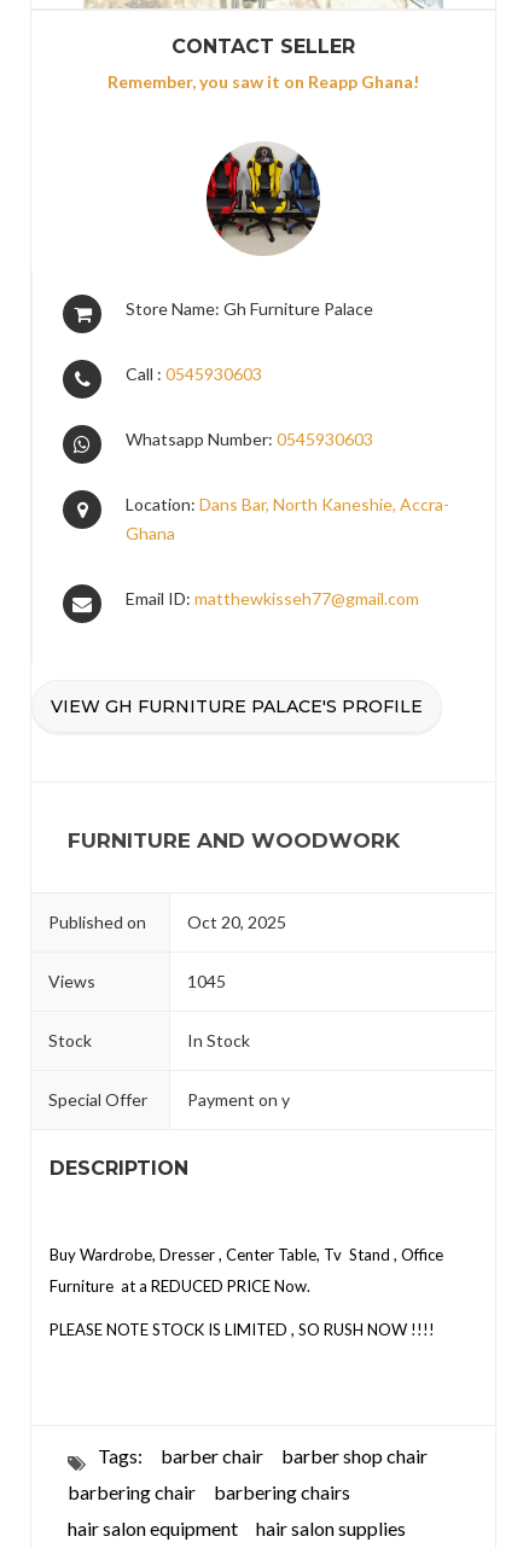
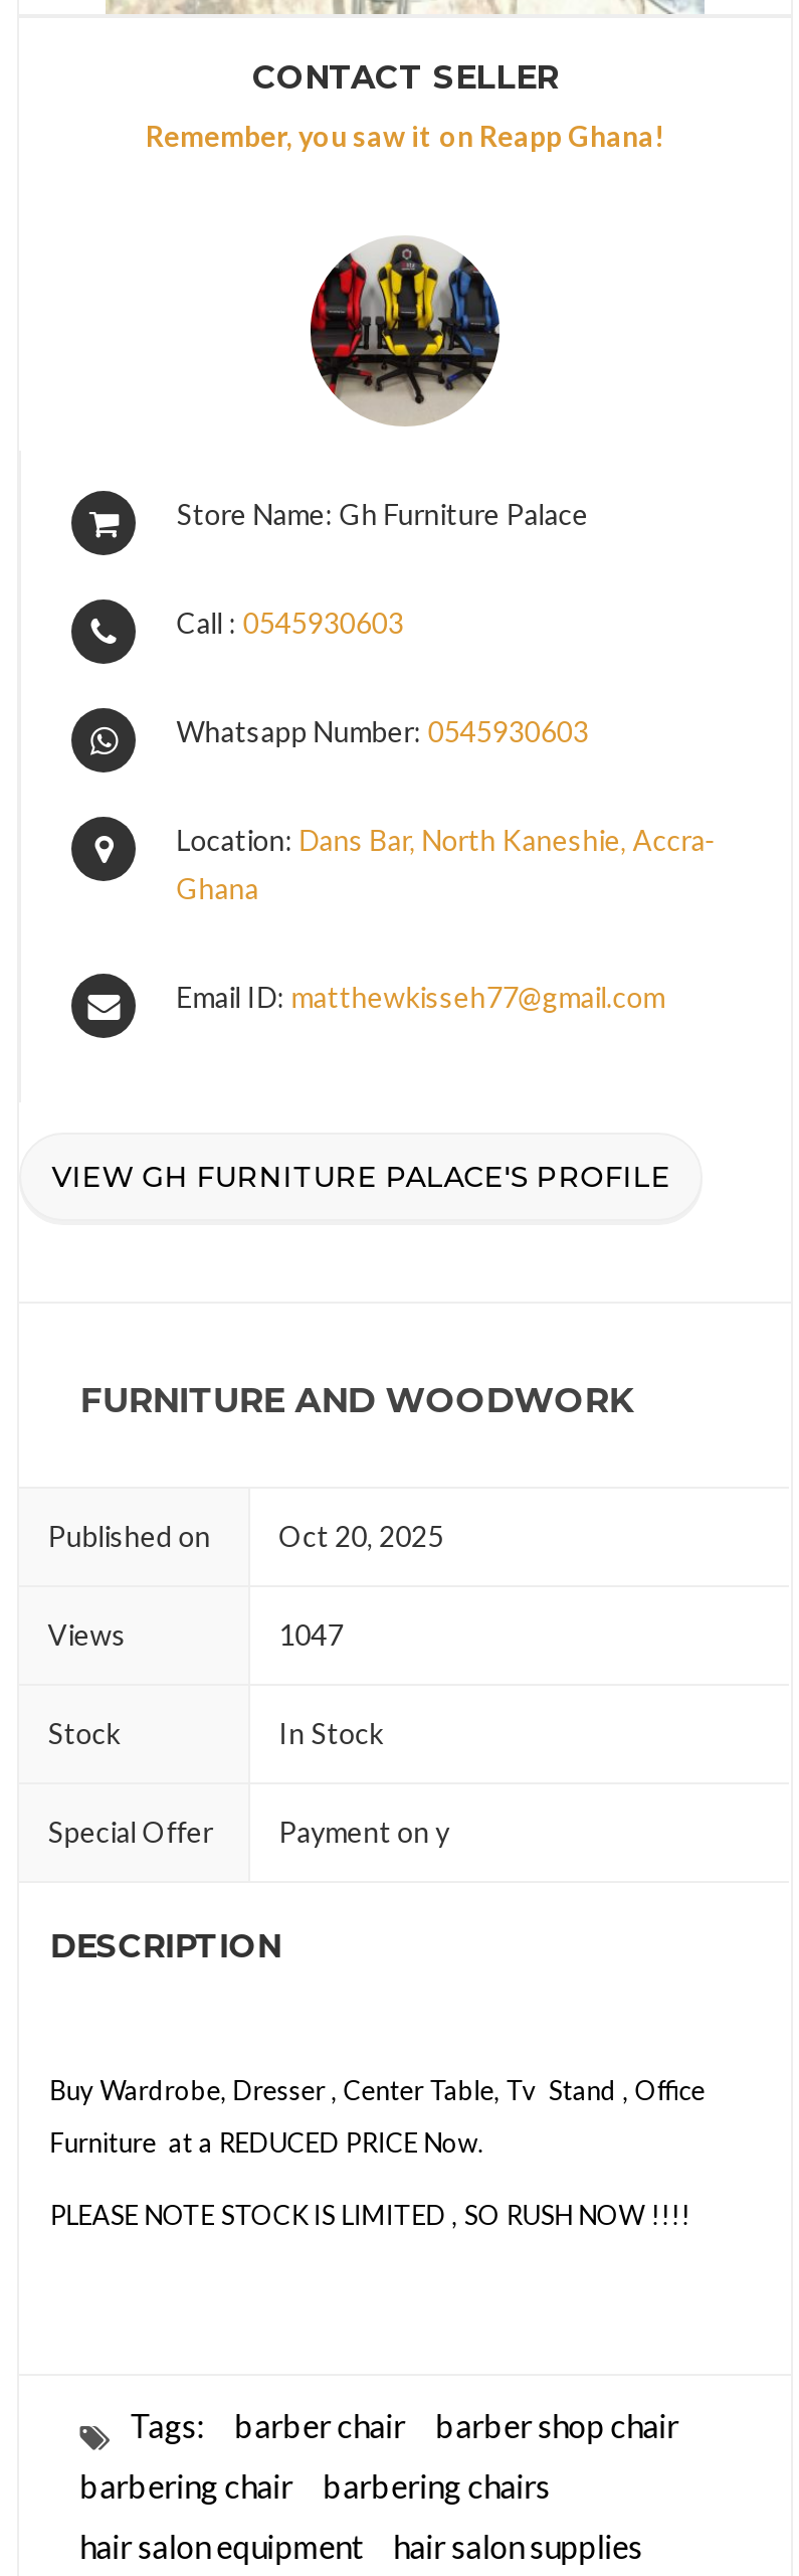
[187,970,226,991] 1045 -> [279,1617,343,1651] 1047

